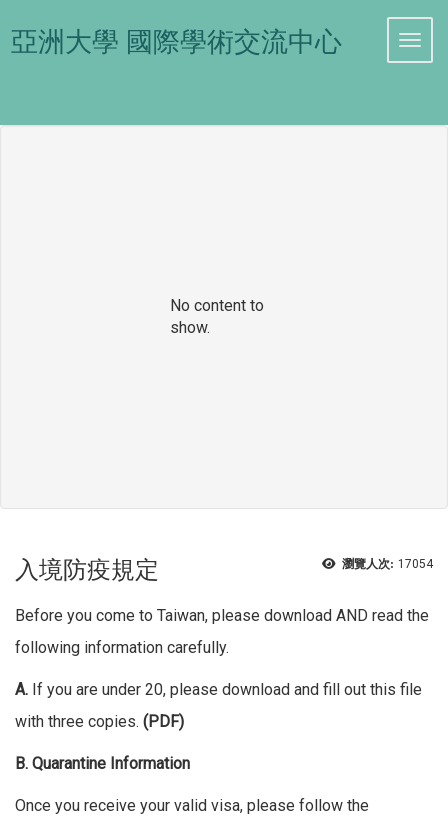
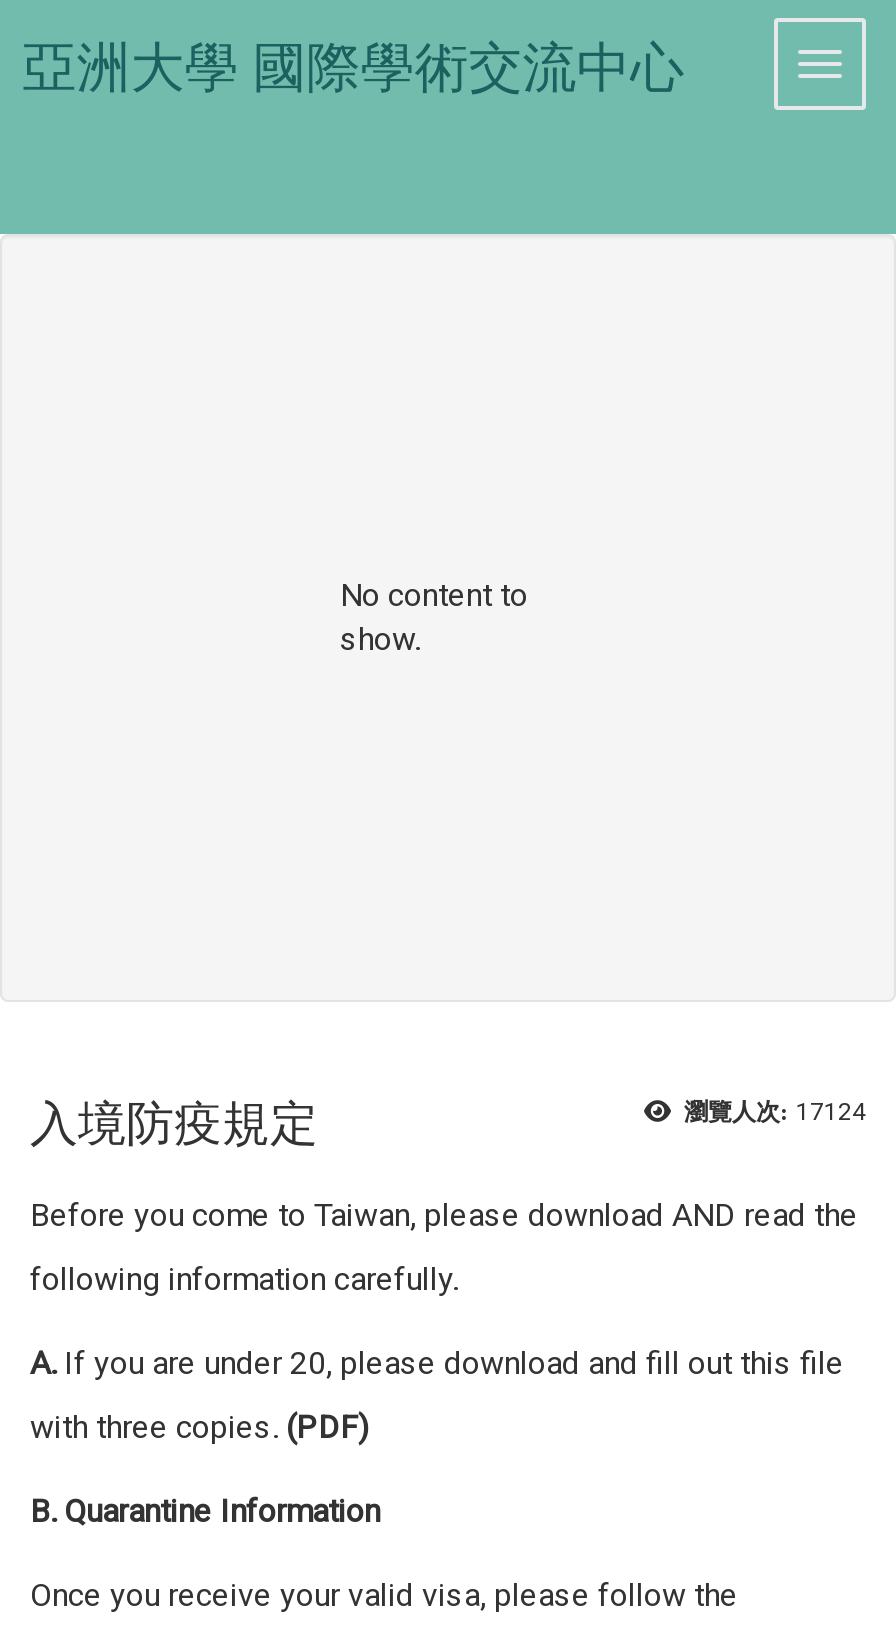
[342,557,433,571] 瀏覽人次: 17054 -> [684,1099,866,1127] 瀏覽人次: 17124

